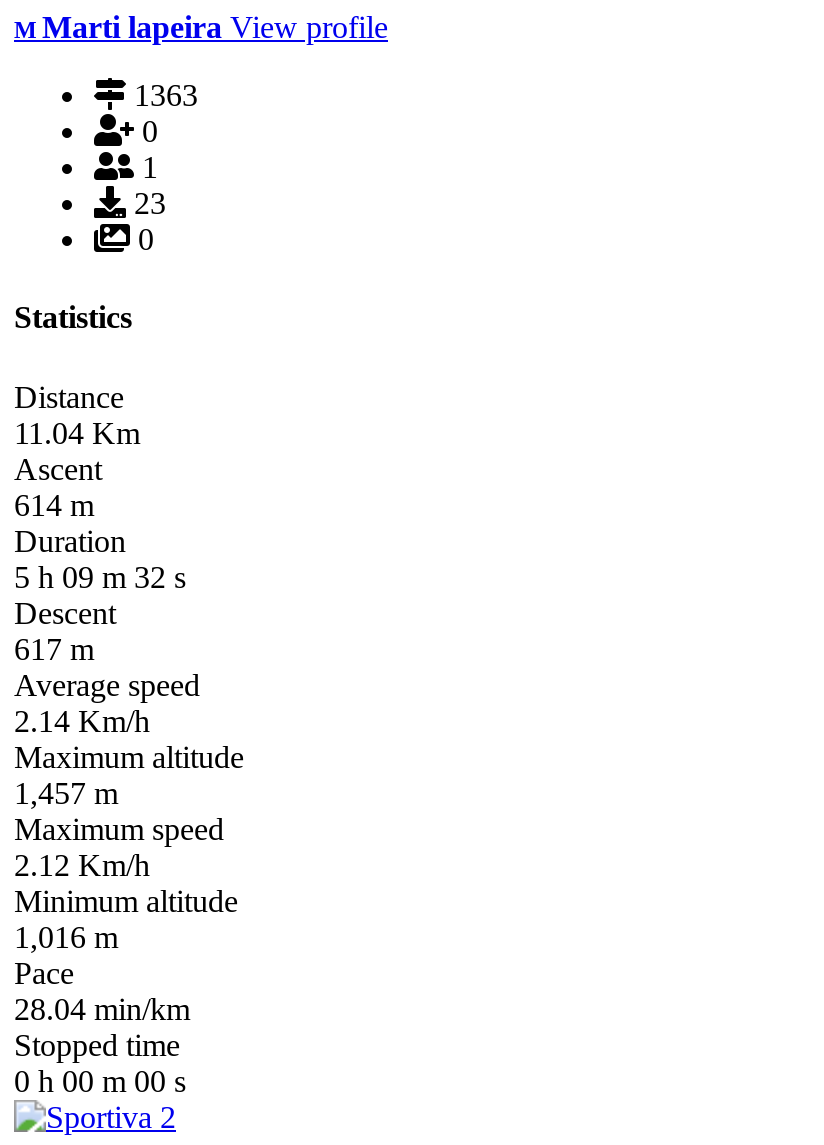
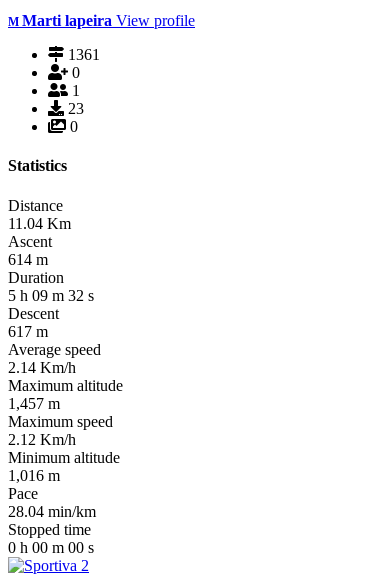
[134,78,198,112] 1363 -> [68,46,100,63] 1361

